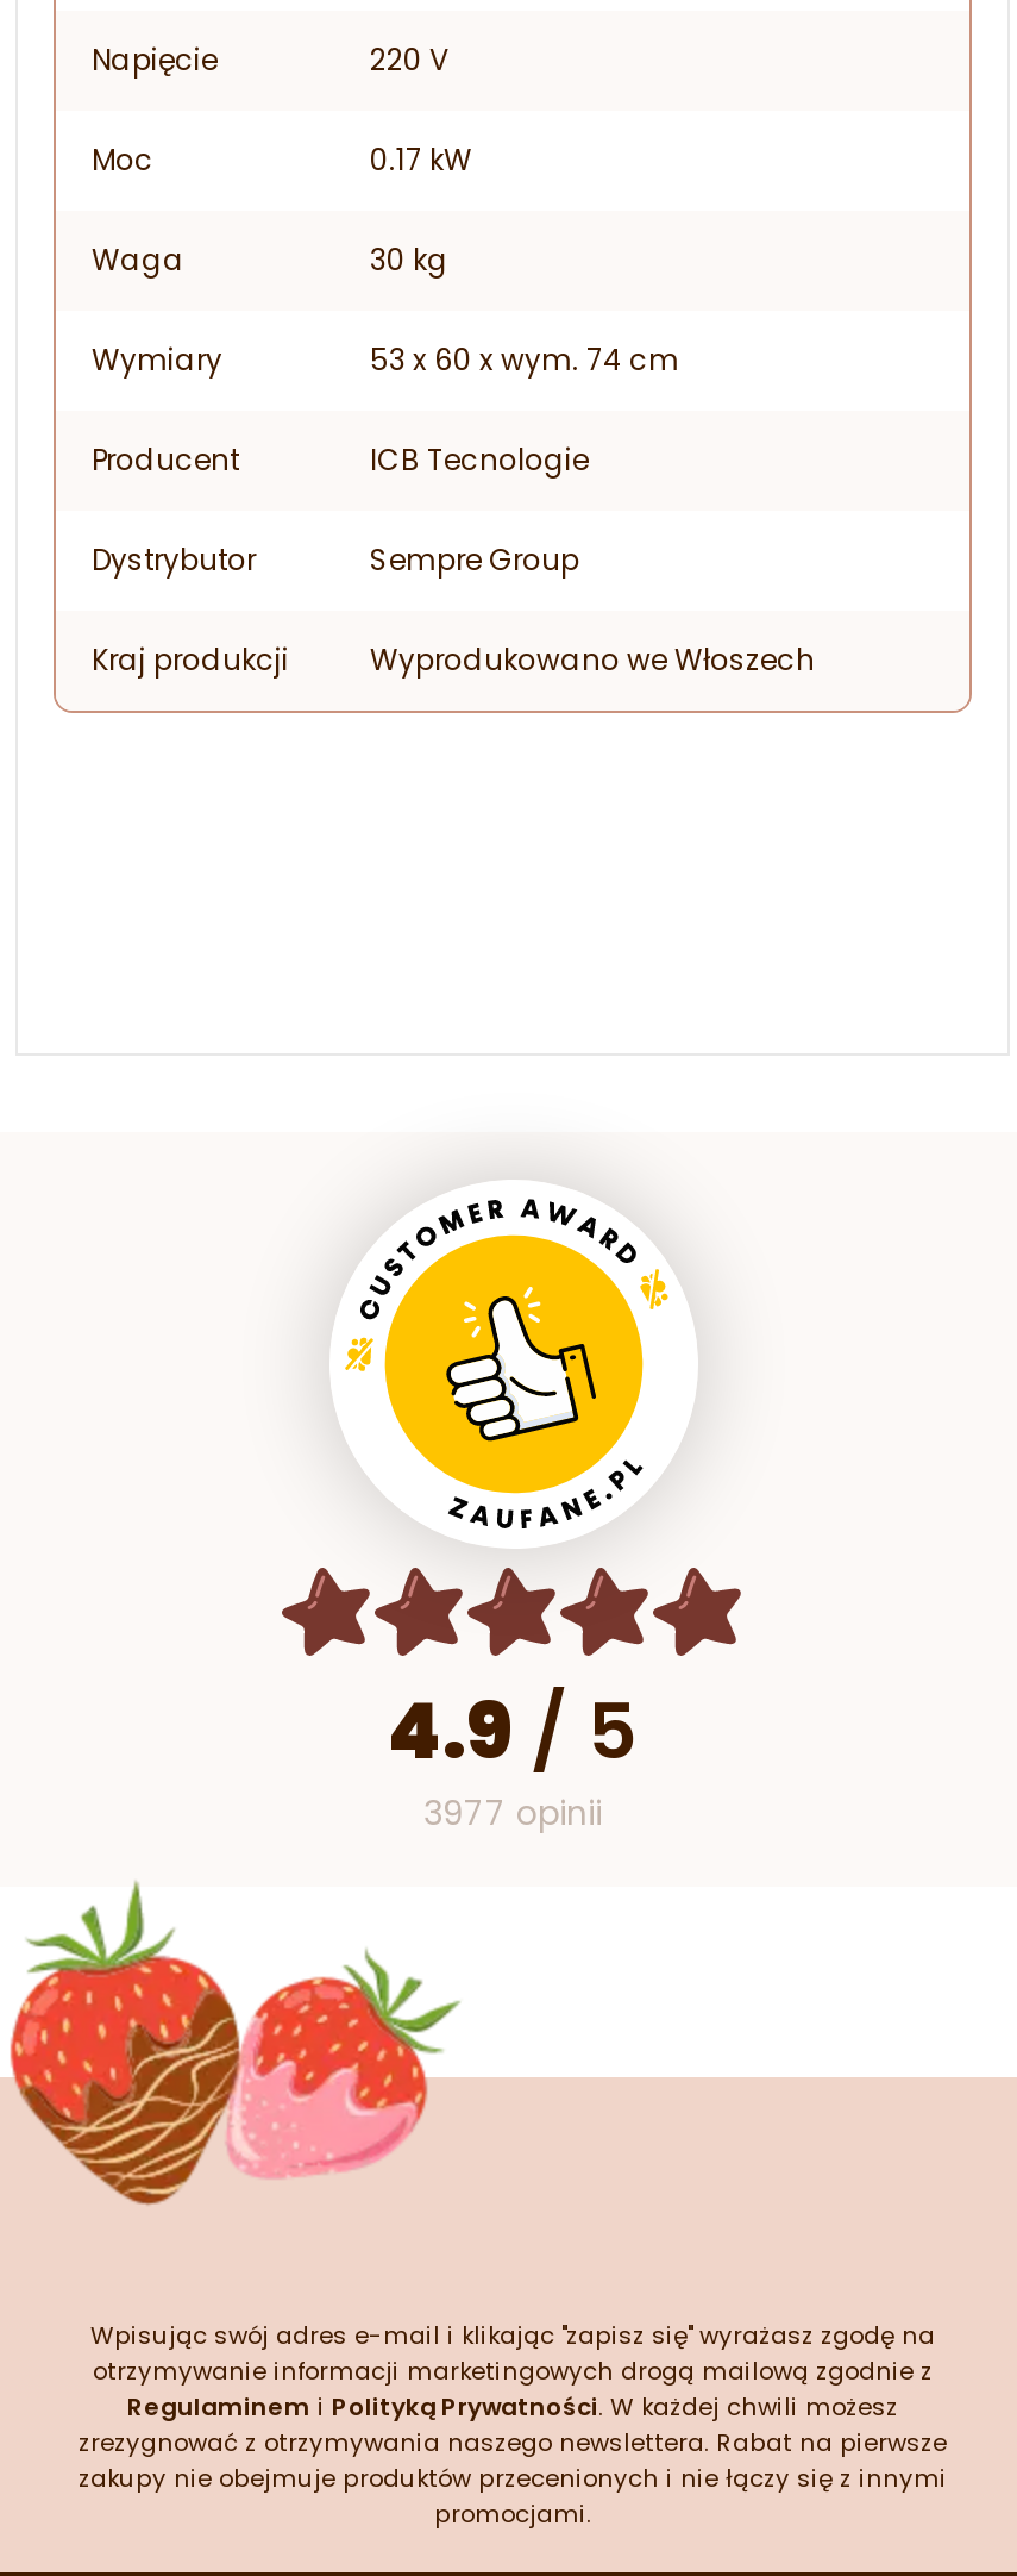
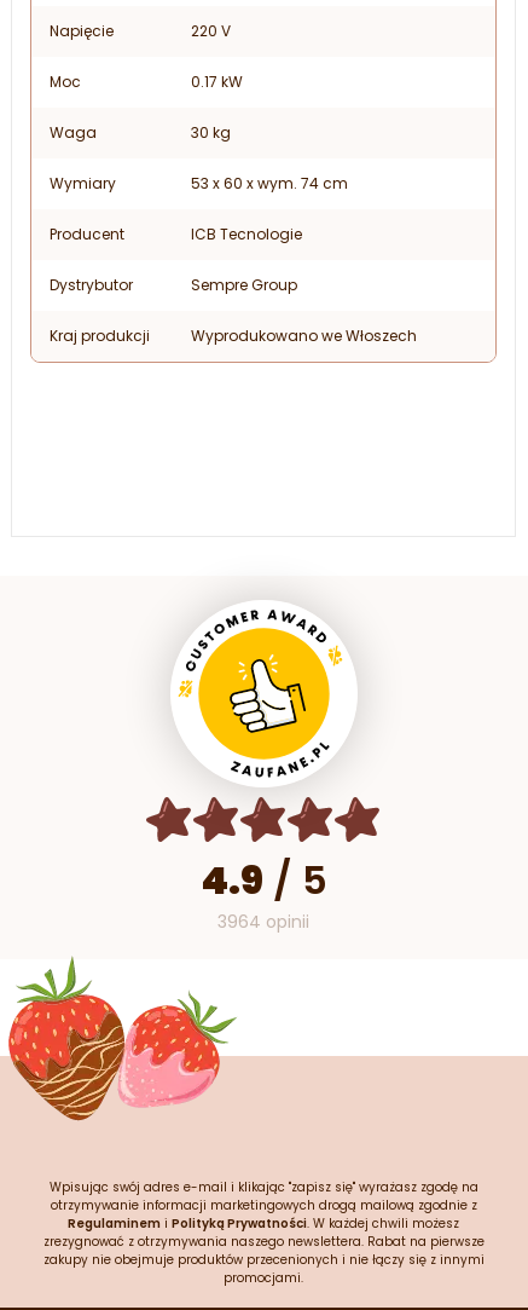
[423,1790,602,1838] 3977 opinii -> [217,910,309,934] 3964 opinii

